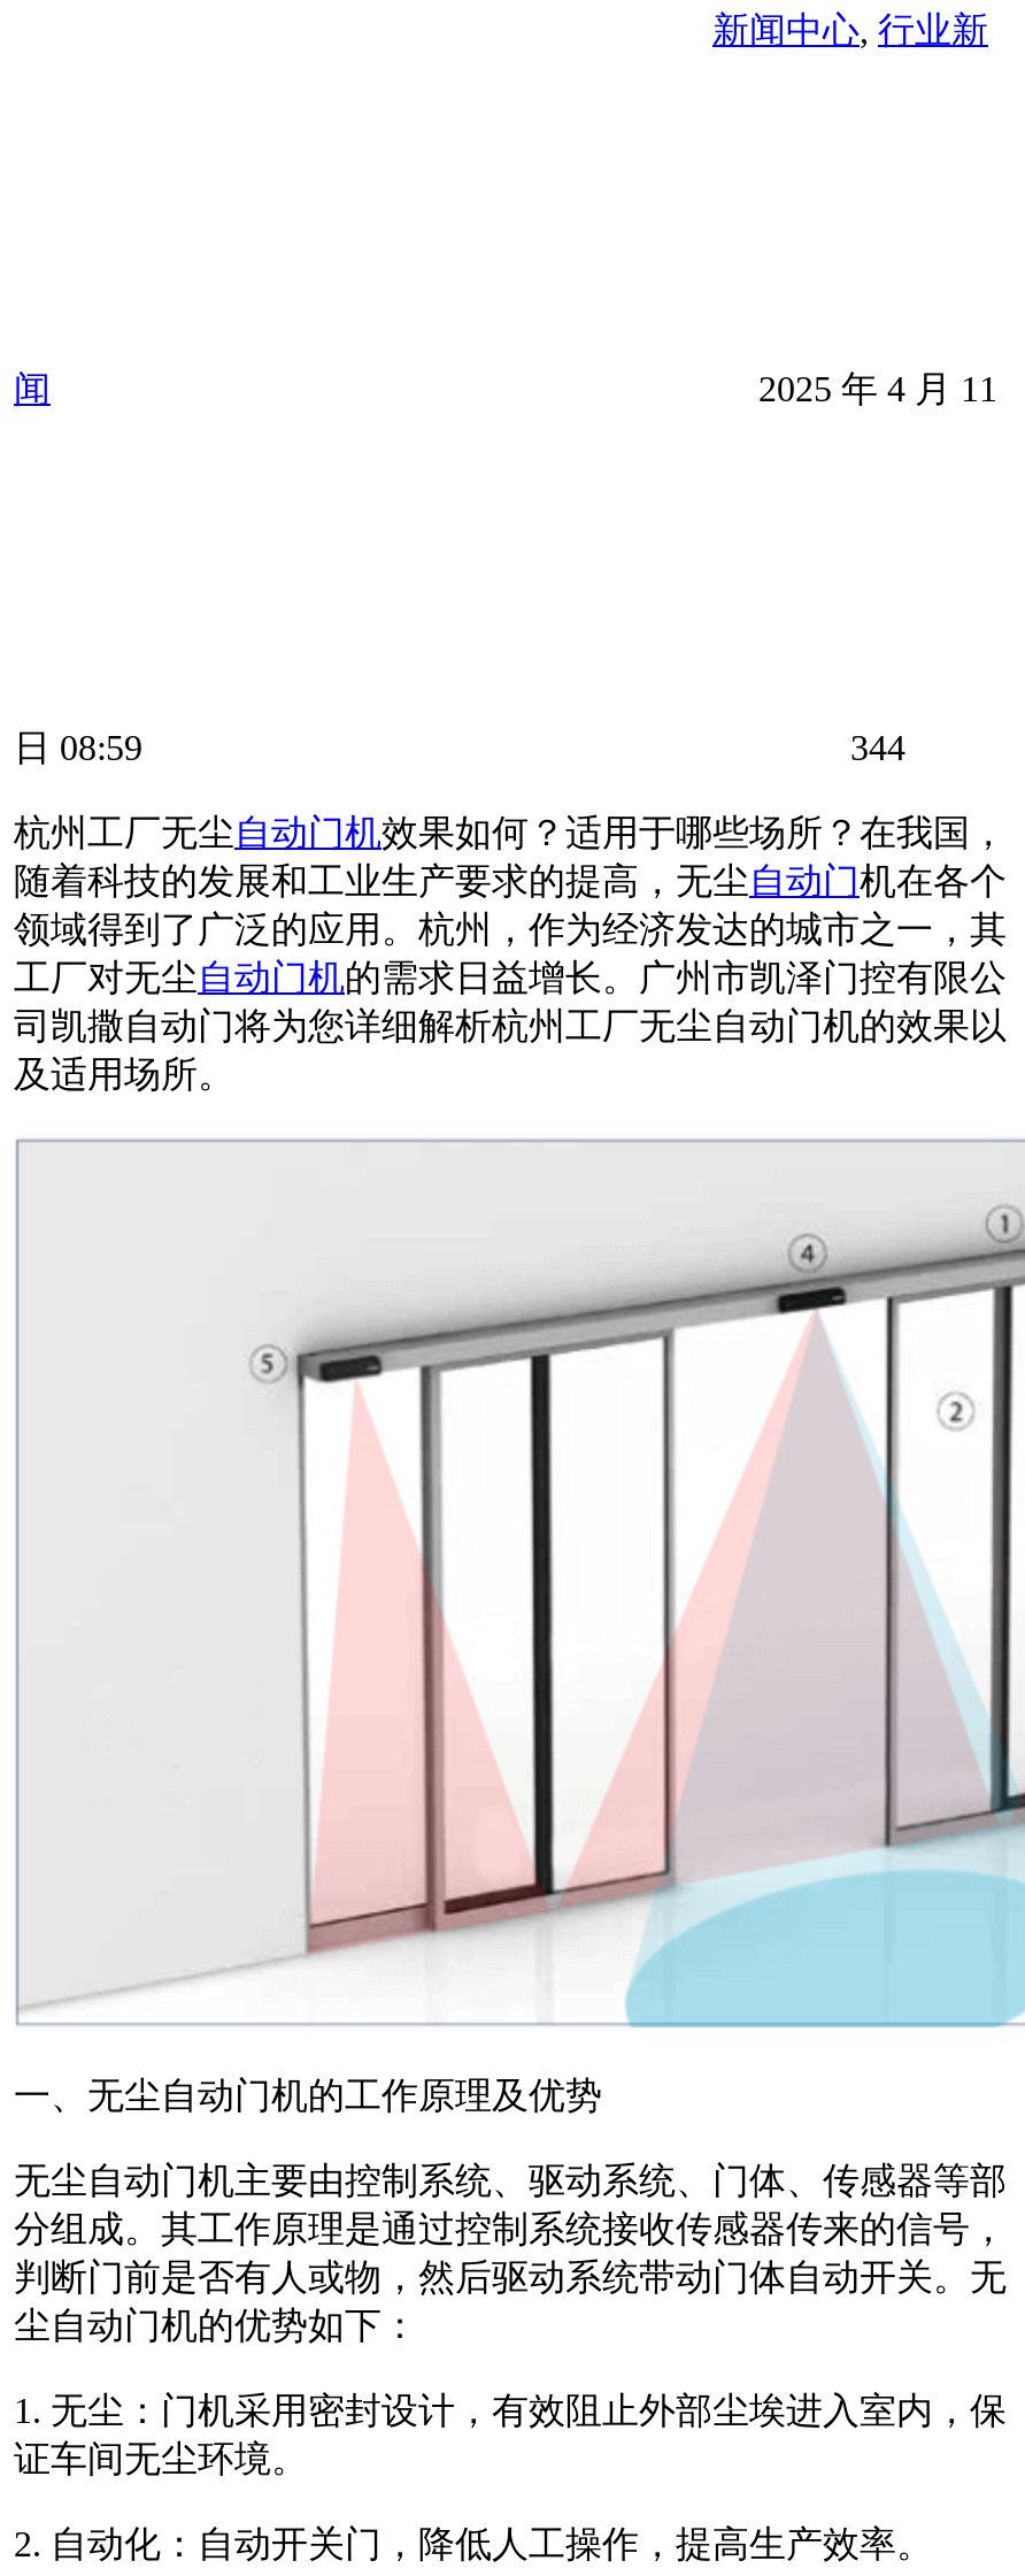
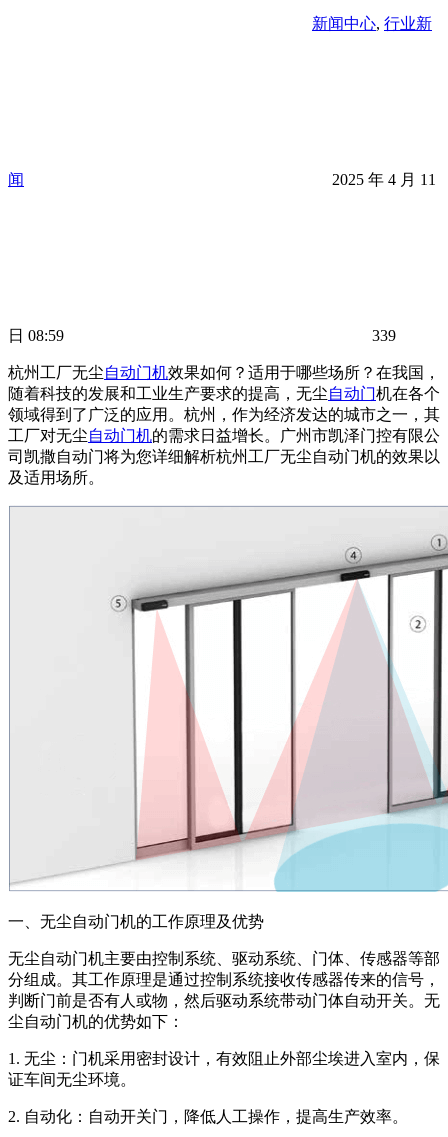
[841,728,905,767] 344 -> [368,327,396,344] 339

